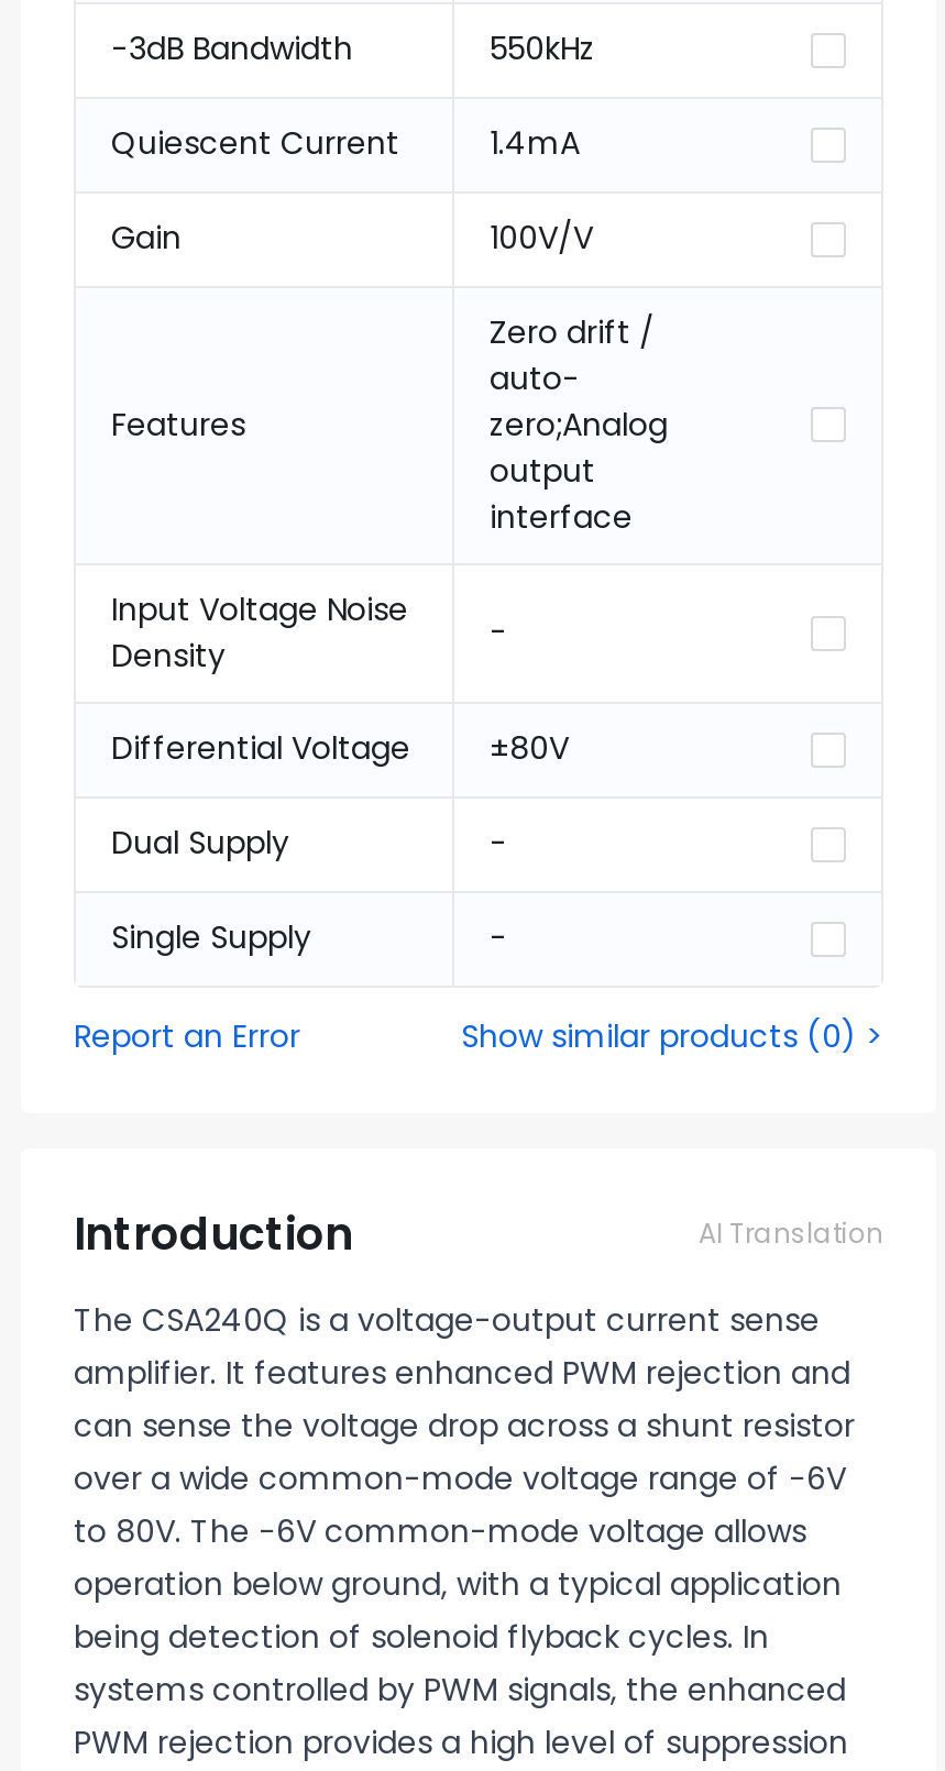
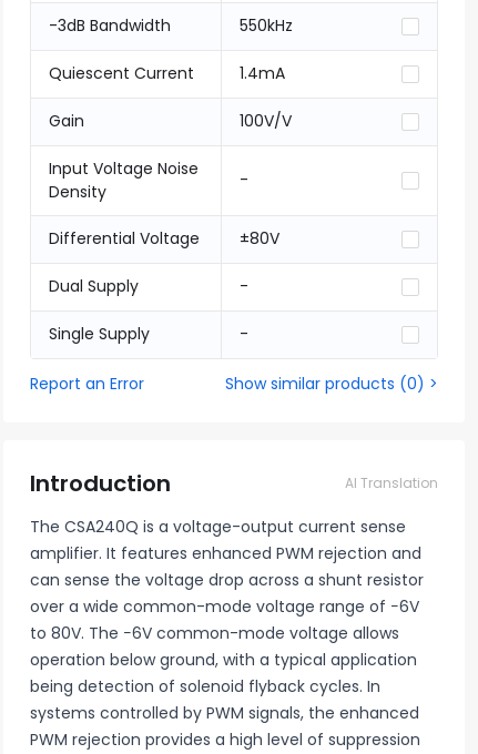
[490,310,668,539] Zero drift / | auto- | zero;Analog | output | interface -> none
[111,403,245,447] Features -> none

